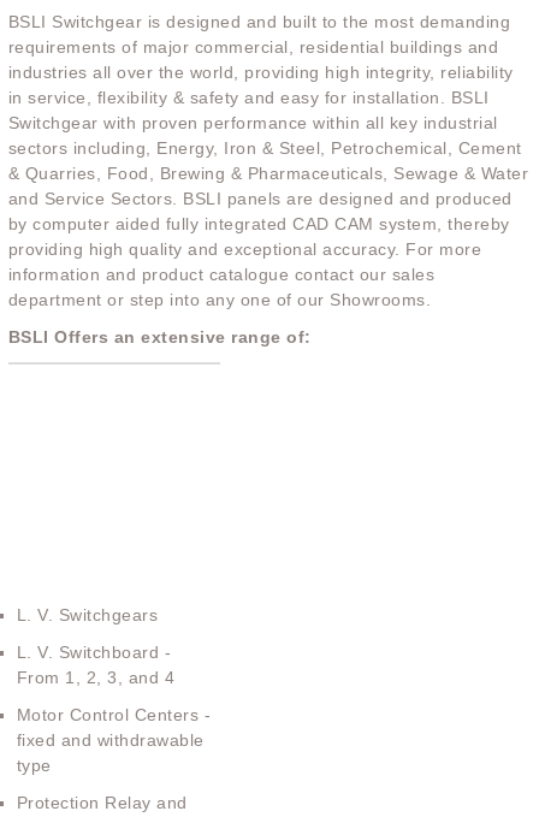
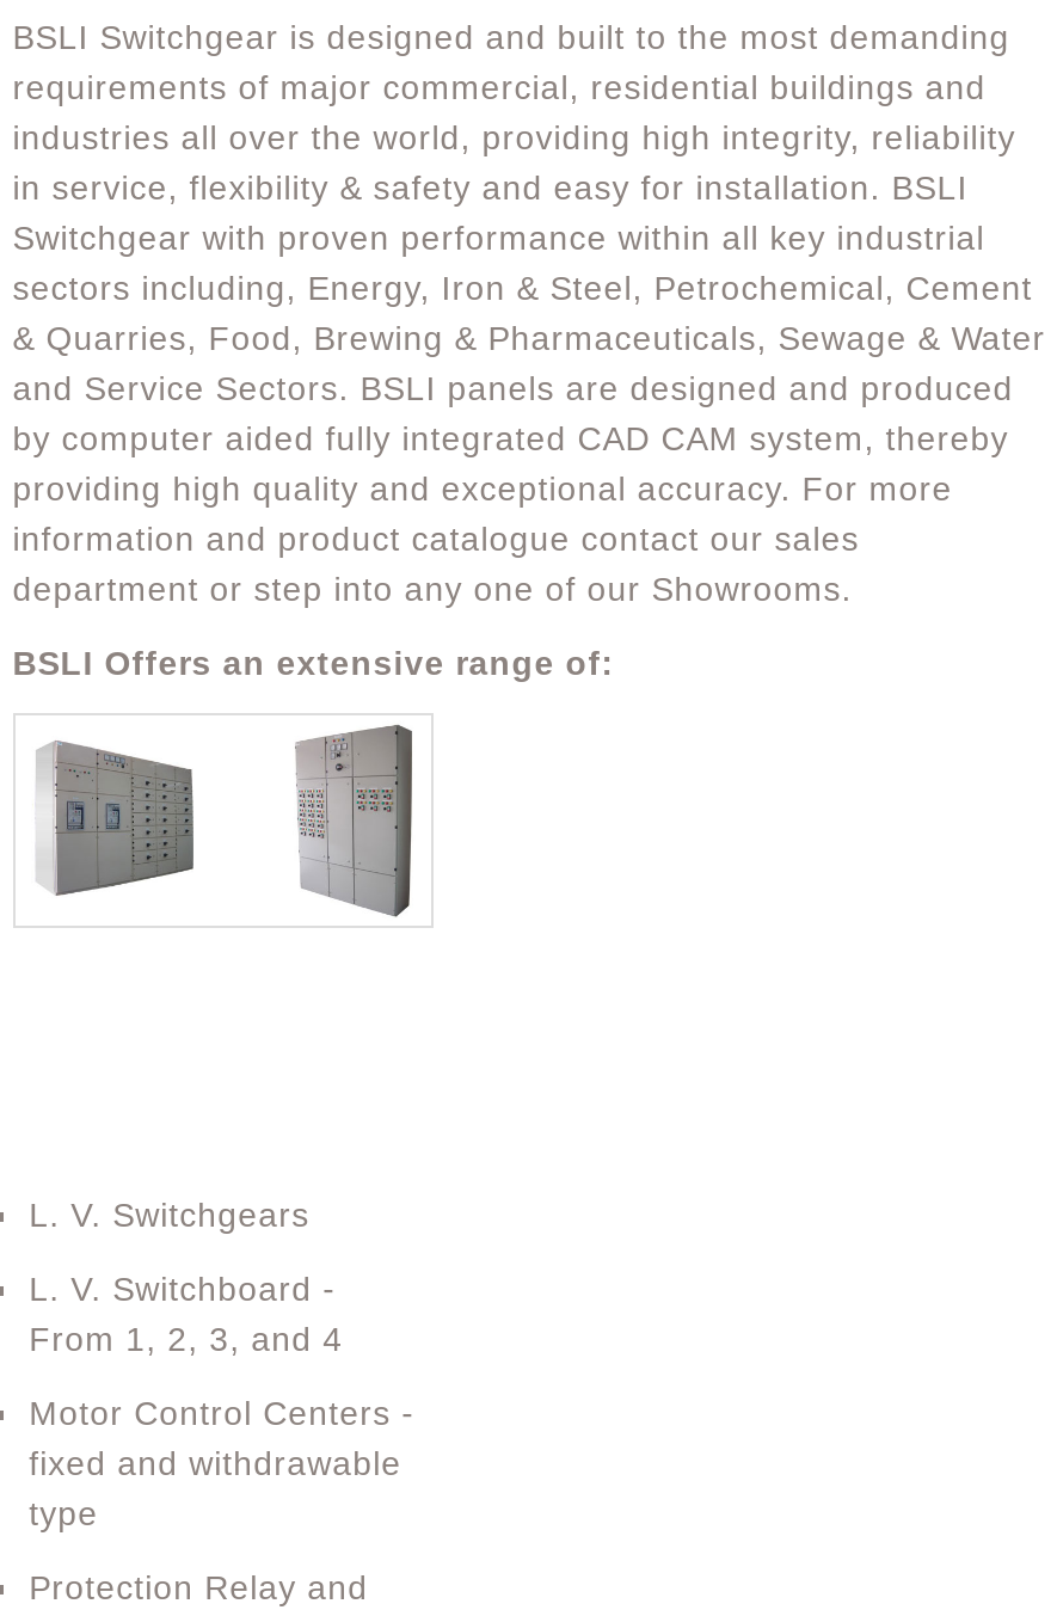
none -> [35,739,197,899] [image]
none -> [293,723,414,918] [image]

